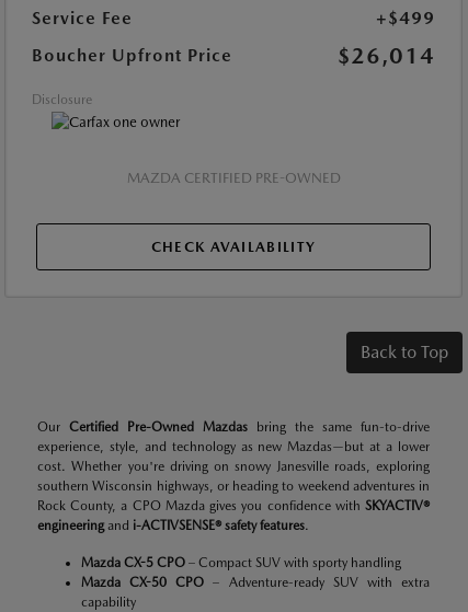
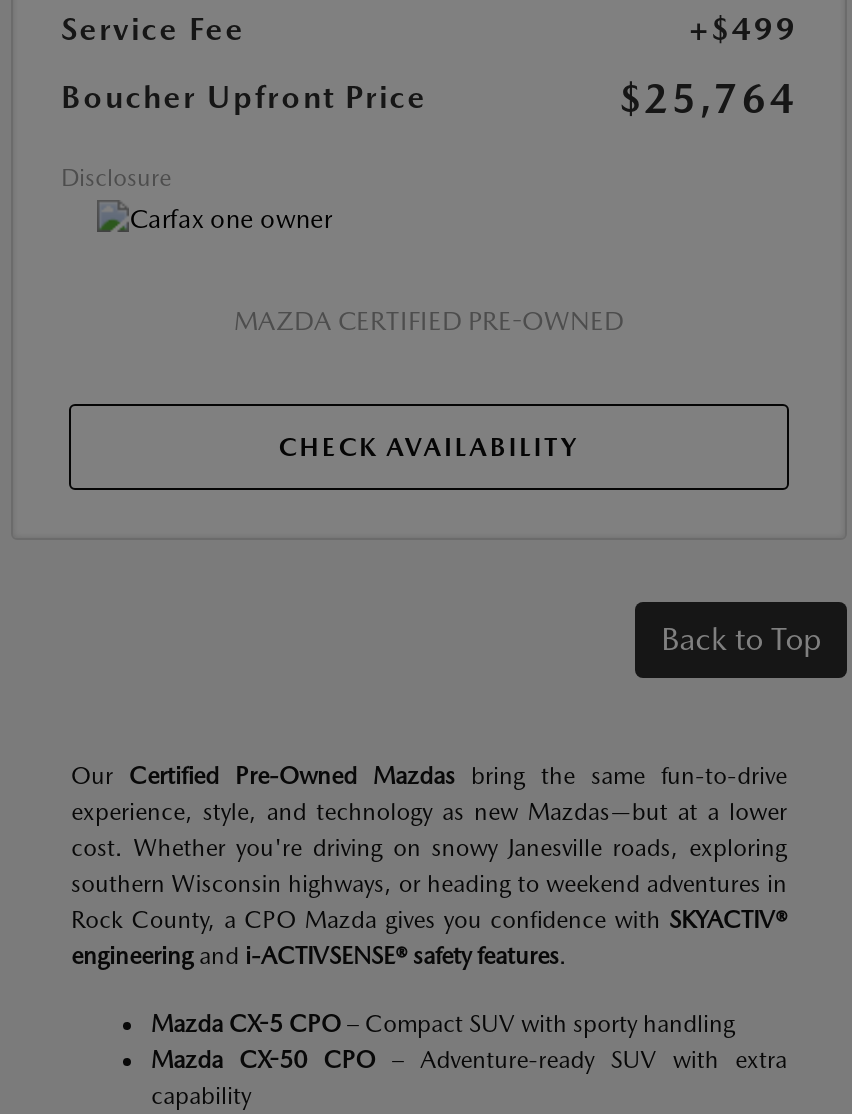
[338,43,435,69] $26,014 -> [619,75,797,123] $25,764

